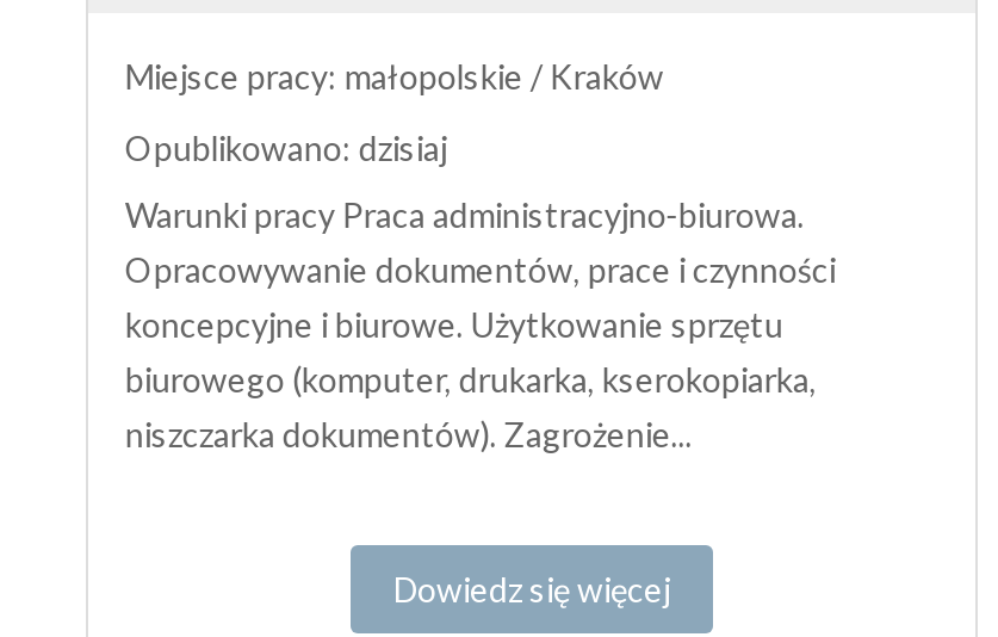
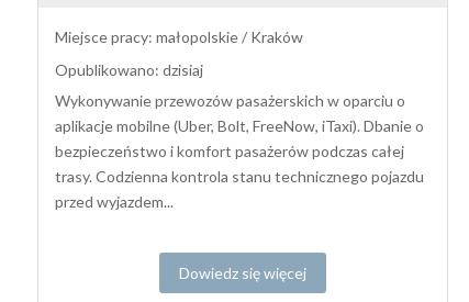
[125,195,836,455] Warunki pracy Praca administracyjno-biurowa. | Opracowywanie dokumentów, prace i czynności | koncepcyjne i biurowe. Użytkowanie sprzętu | biurowego (komputer, drukarka, kserokopiarka, | niszczarka dokumentów). Zagrożenie... -> [55,92,424,211] Wykonywanie przewozów pasażerskich w oparciu o | aplikacje mobilne (Uber, Bolt, FreeNow, iTaxi). Dbanie o | bezpieczeństwo i komfort pasażerów podczas całej | trasy. Codzienna kontrola stanu technicznego pojazdu | przed wyjazdem...

